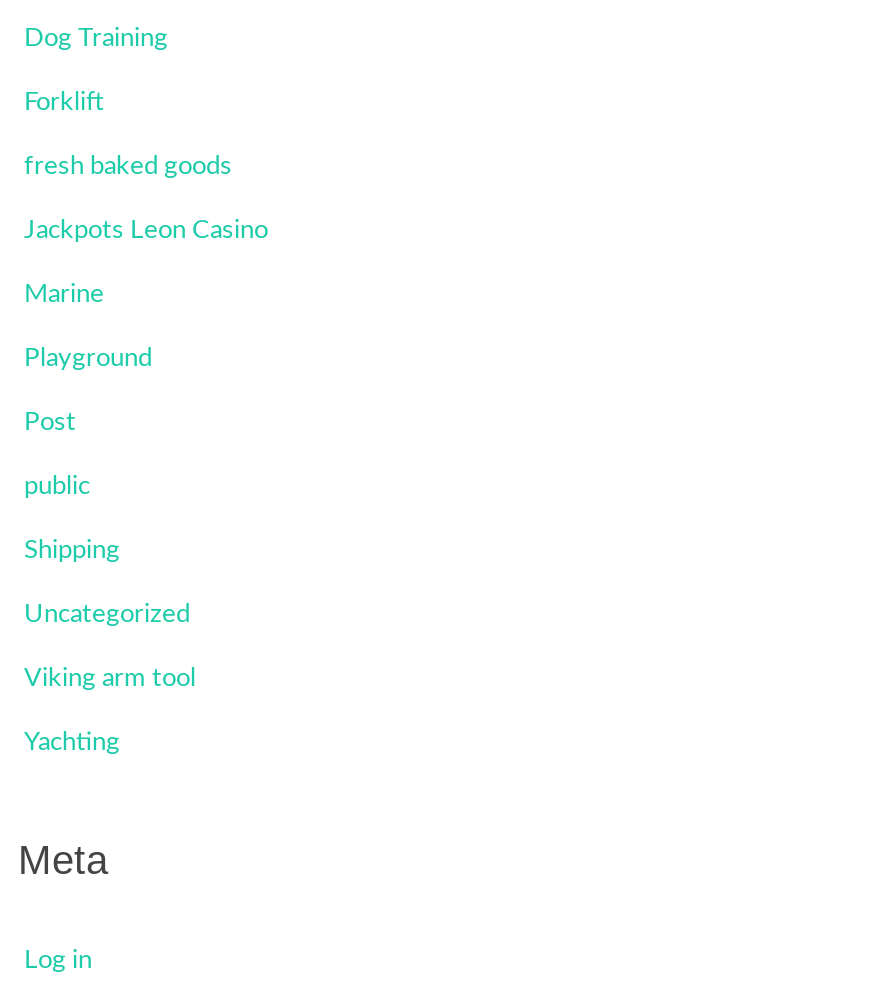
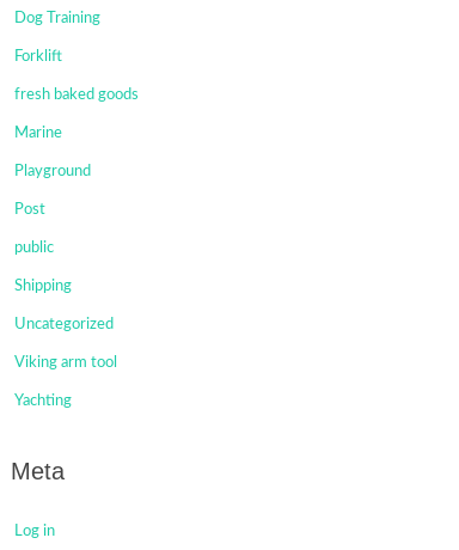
[24,218,268,244] Jackpots Leon Casino -> none

